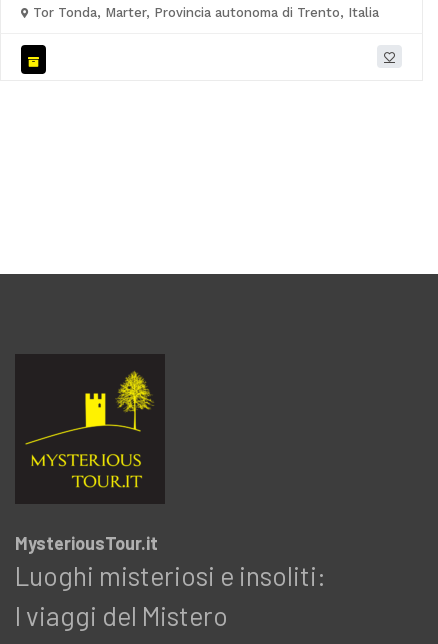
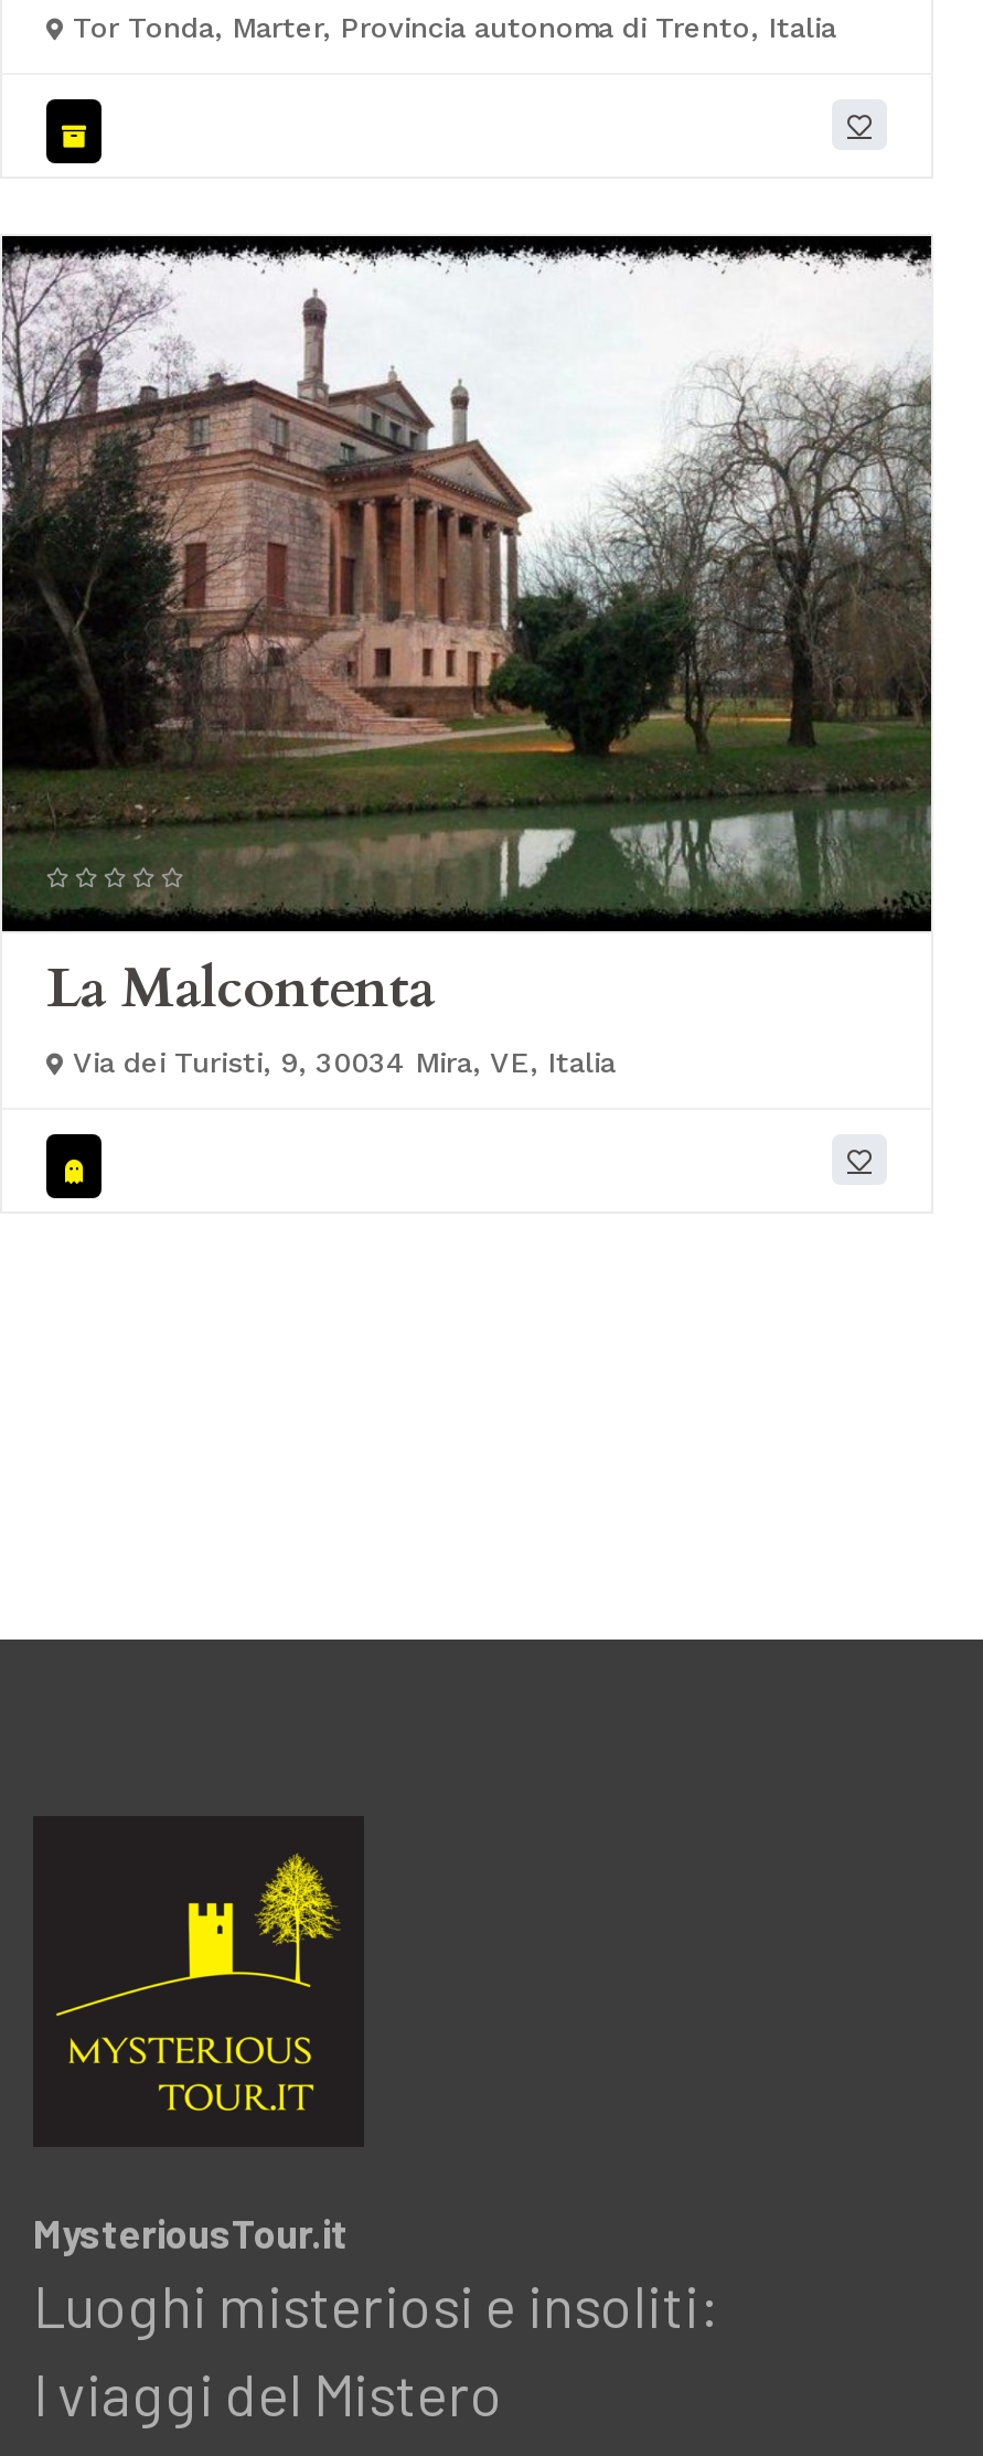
none -> [7,234,933,1080] [image] | La Malcontenta | Via dei Turisti, 9, 30034 Mira, VE, Italia

